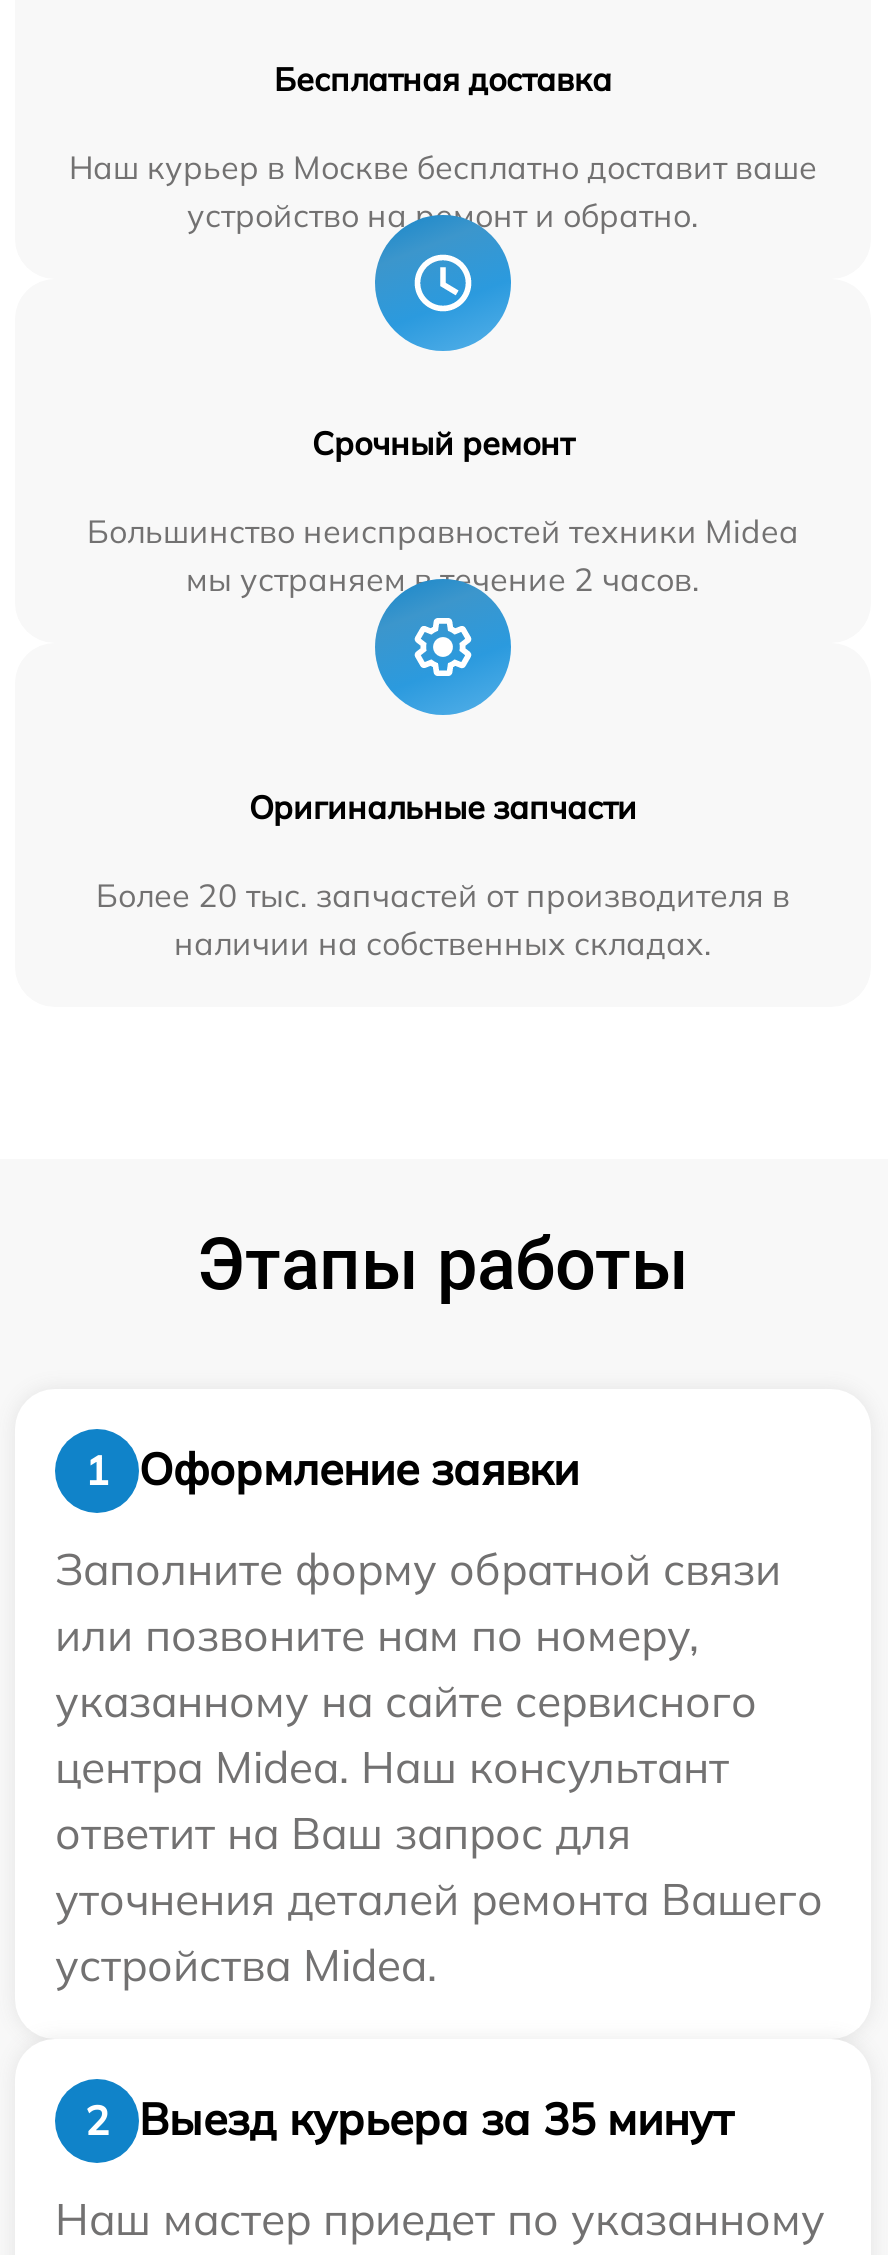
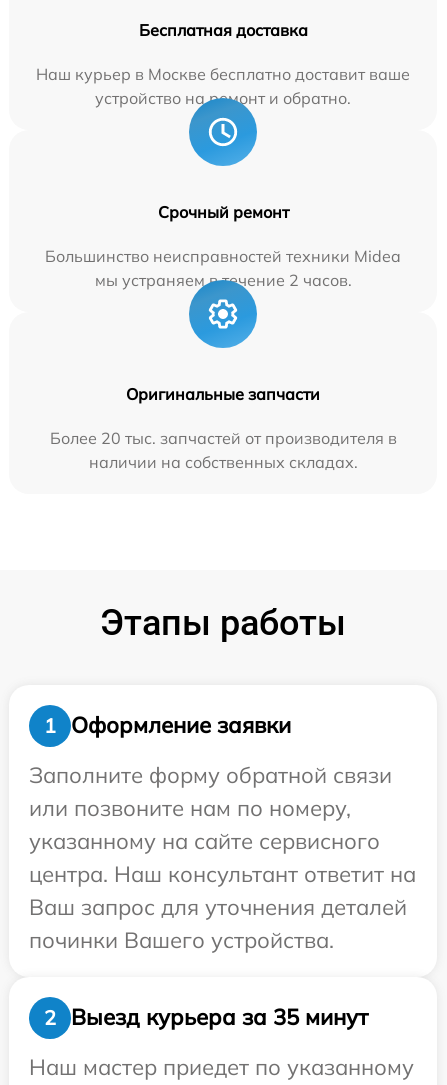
[55,1739,823,1993] центра Midea. Наш консультант | ответит на Ваш запрос для | уточнения деталей ремонта Вашего | устройства Midea. -> [29,860,416,954] центра. Наш консультант ответит на | Ваш запрос для уточнения деталей | починки Вашего устройства.

